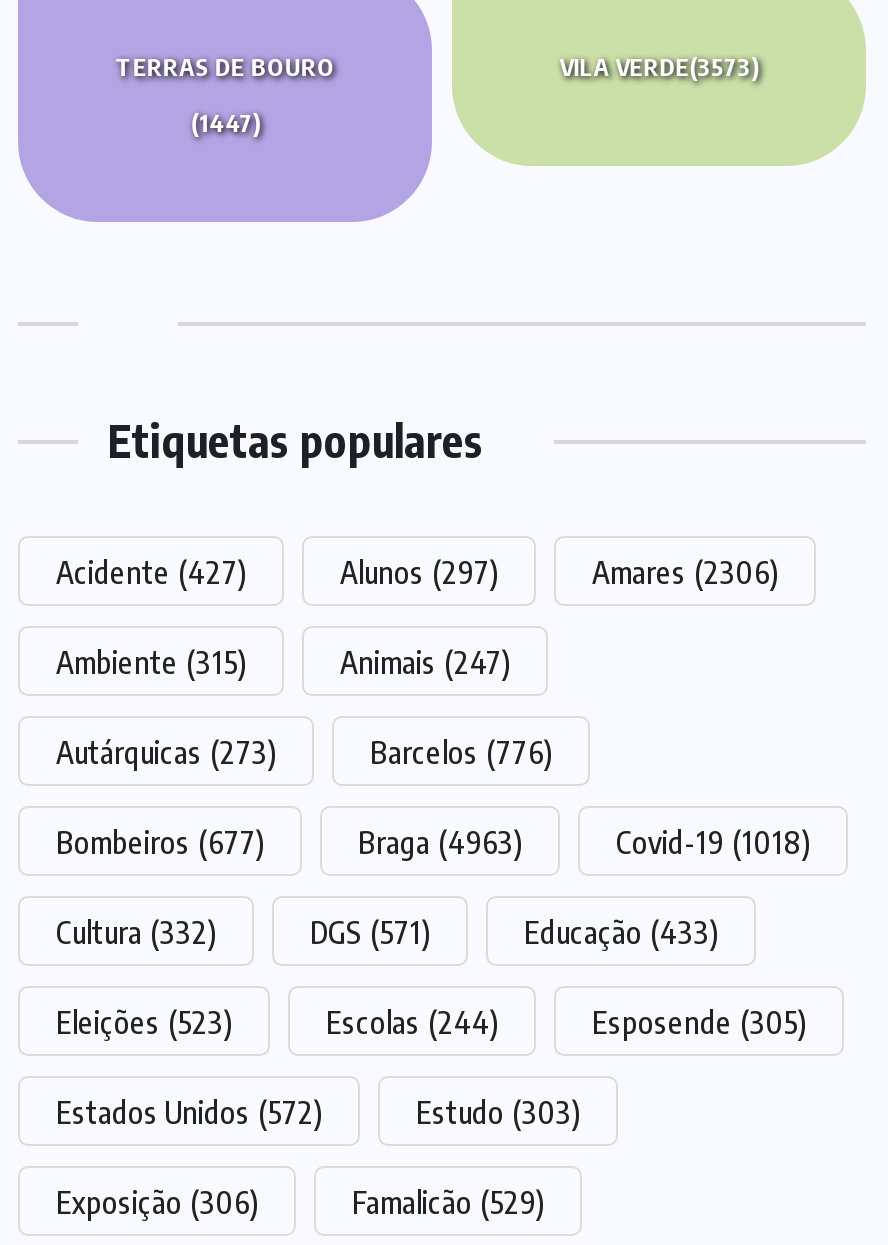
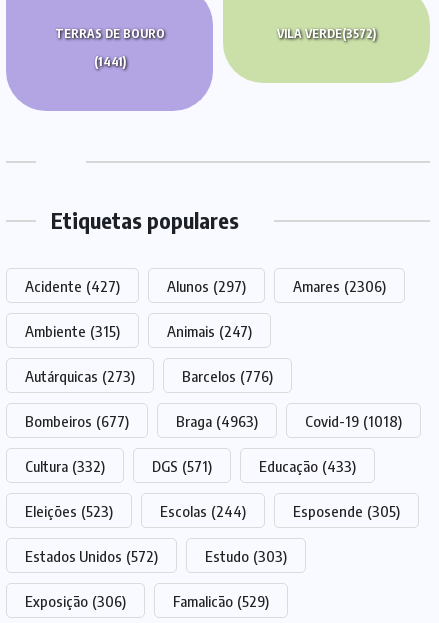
[560,52,758,82] VILA VERDE(3573) -> [277,26,376,41] VILA VERDE(3572)
[191,108,259,138] (1447) -> [94,54,126,69] (1441)

